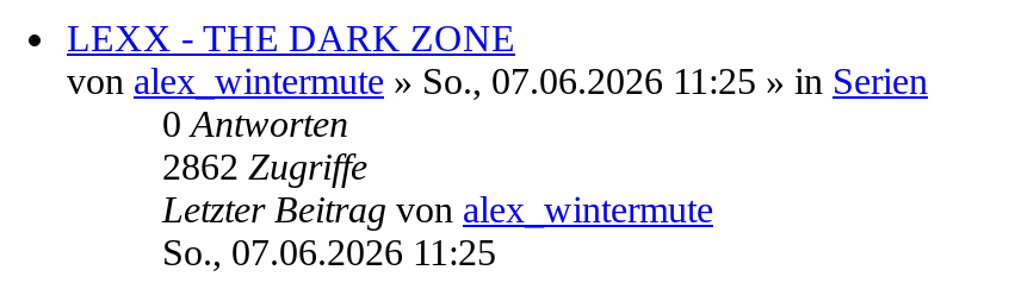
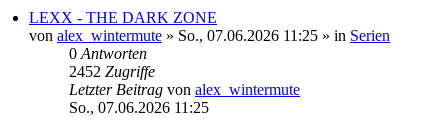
[162,146,367,186] 2862 Zugriffe -> [69,63,155,80] 2452 Zugriffe

